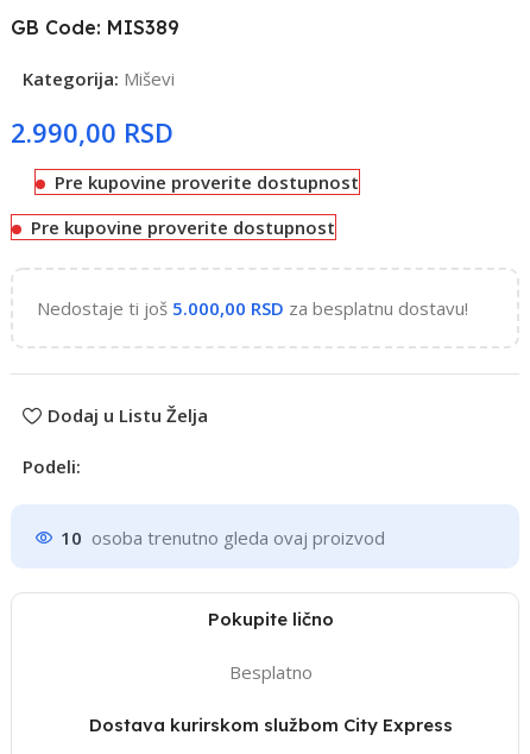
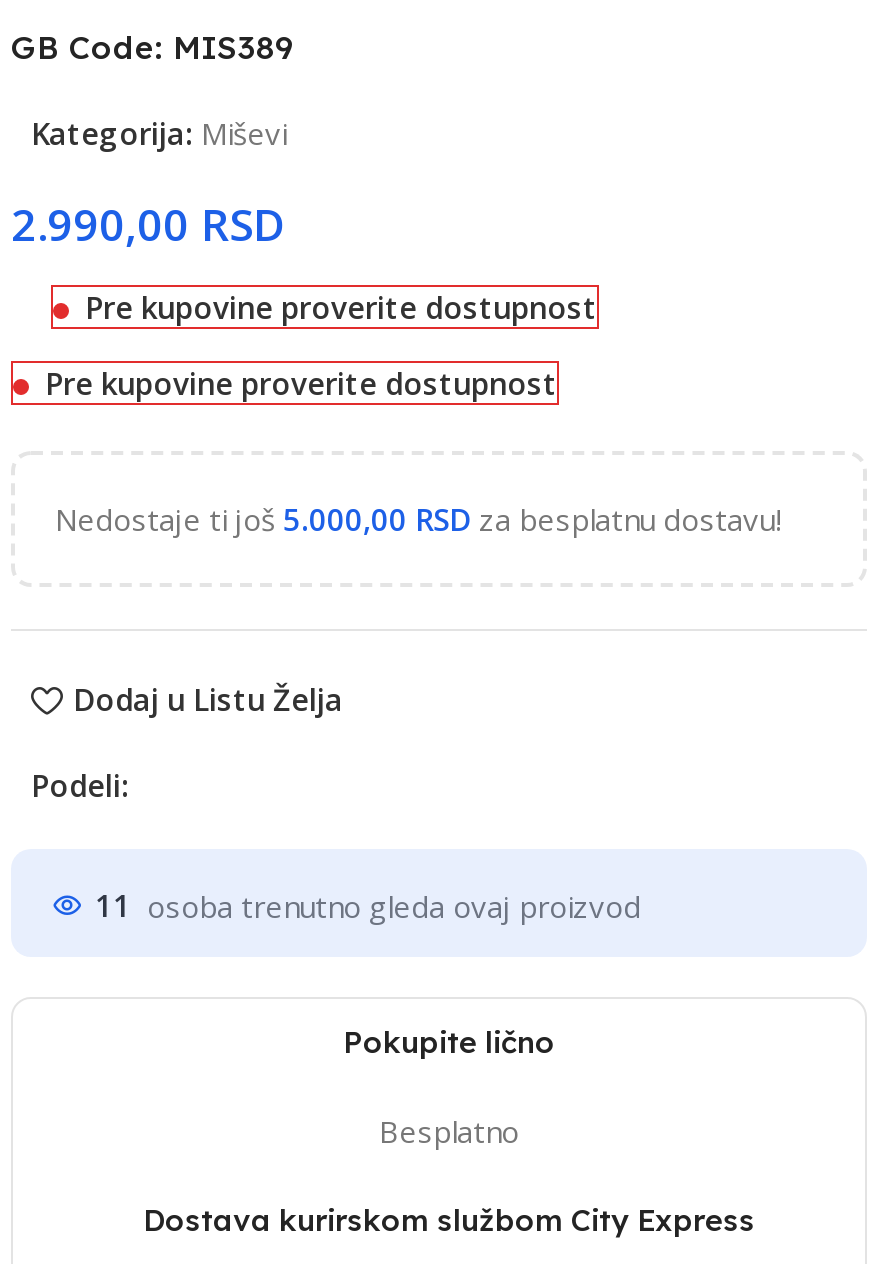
[61,526,385,550] 10 osoba trenutno gleda ovaj proizvod -> [95,885,641,925] 11 osoba trenutno gleda ovaj proizvod

